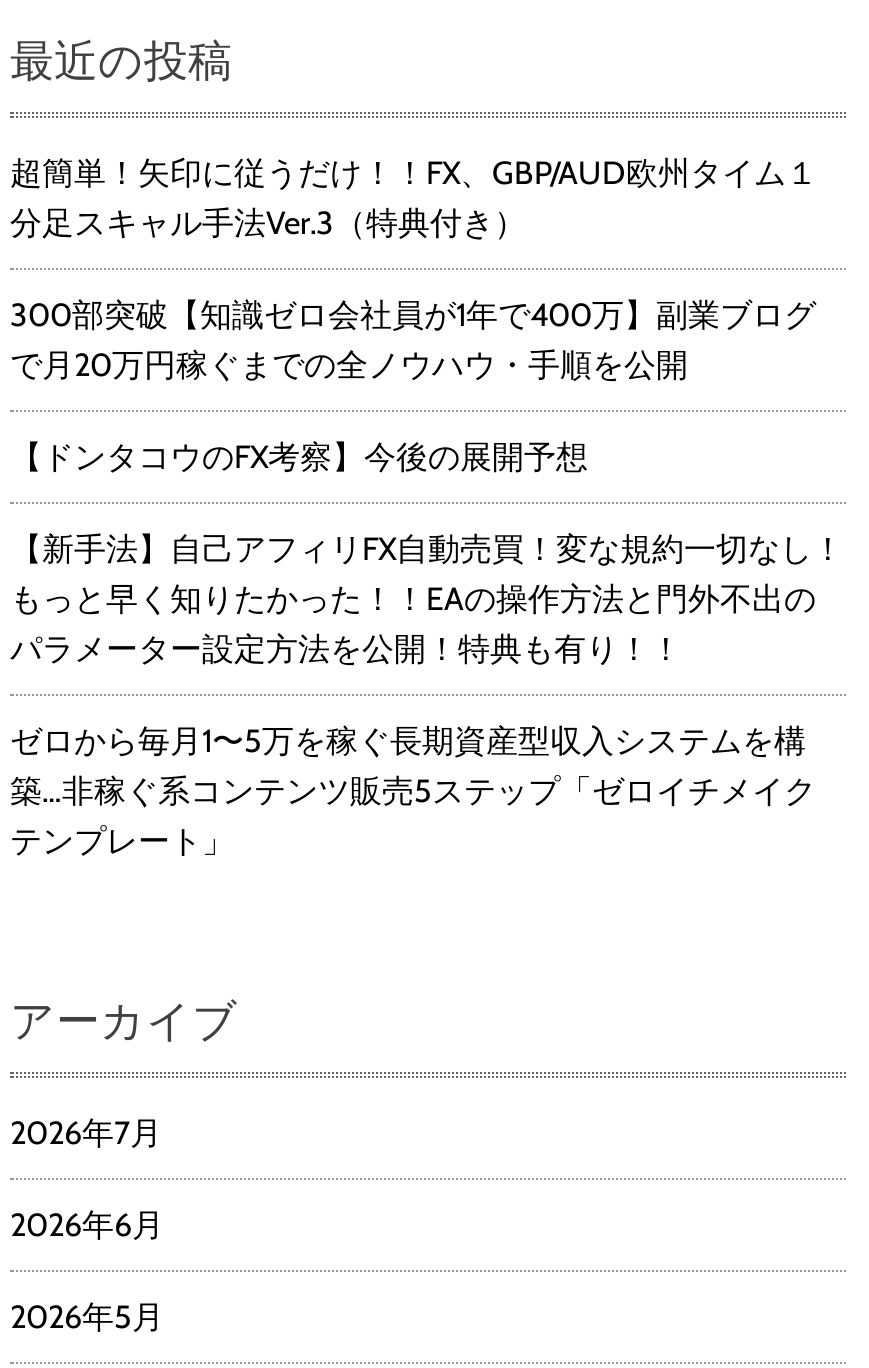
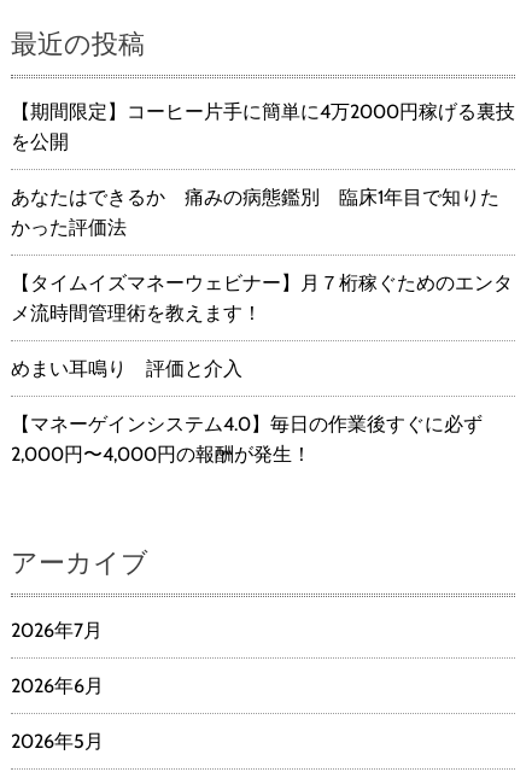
[10,154,818,242] 超簡単！矢印に従うだけ！！FX、GBP/AUD欧州タイム１ | 分足スキャル手法Ver.3（特典付き） -> [11,100,515,153] 【期間限定】コーヒー片手に簡単に4万2000円稼げる裏技 | を公開
[10,296,816,384] 300部突破【知識ゼロ会社員が1年で400万】副業ブログ | で月20万円稼ぐまでの全ノウハウ・手順を公開 -> [11,186,499,239] あなたはできるか 痛みの病態鑑別 臨床1年目で知りた | かった評価法
[10,438,588,476] 【ドンタコウのFX考察】今後の展開予想 -> [11,271,513,324] 【タイムイズマネーウェビナー】月７桁稼ぐためのエンタ | メ流時間管理術を教えます！
[10,530,844,668] 【新手法】自己アフィリFX自動売買！変な規約一切なし！ | もっと早く知りたかった！！EAの操作方法と門外不出の | パラメーター設定方法を公開！特典も有り！！ -> [11,357,242,380] めまい耳鳴り 評価と介入
[10,722,816,860] ゼロから毎月1〜5万を稼ぐ長期資産型収入システムを構 | 築…非稼ぐ系コンテンツ販売5ステップ「ゼロイチメイク | テンプレート」 -> [11,413,483,466] 【マネーゲインシステム4.0】毎日の作業後すぐに必ず | 2,000円〜4,000円の報酬が発生！

